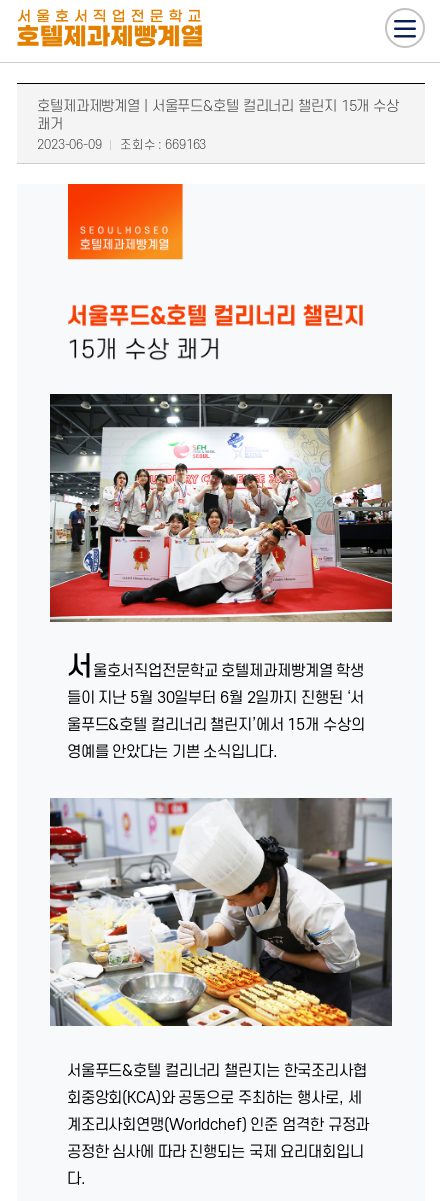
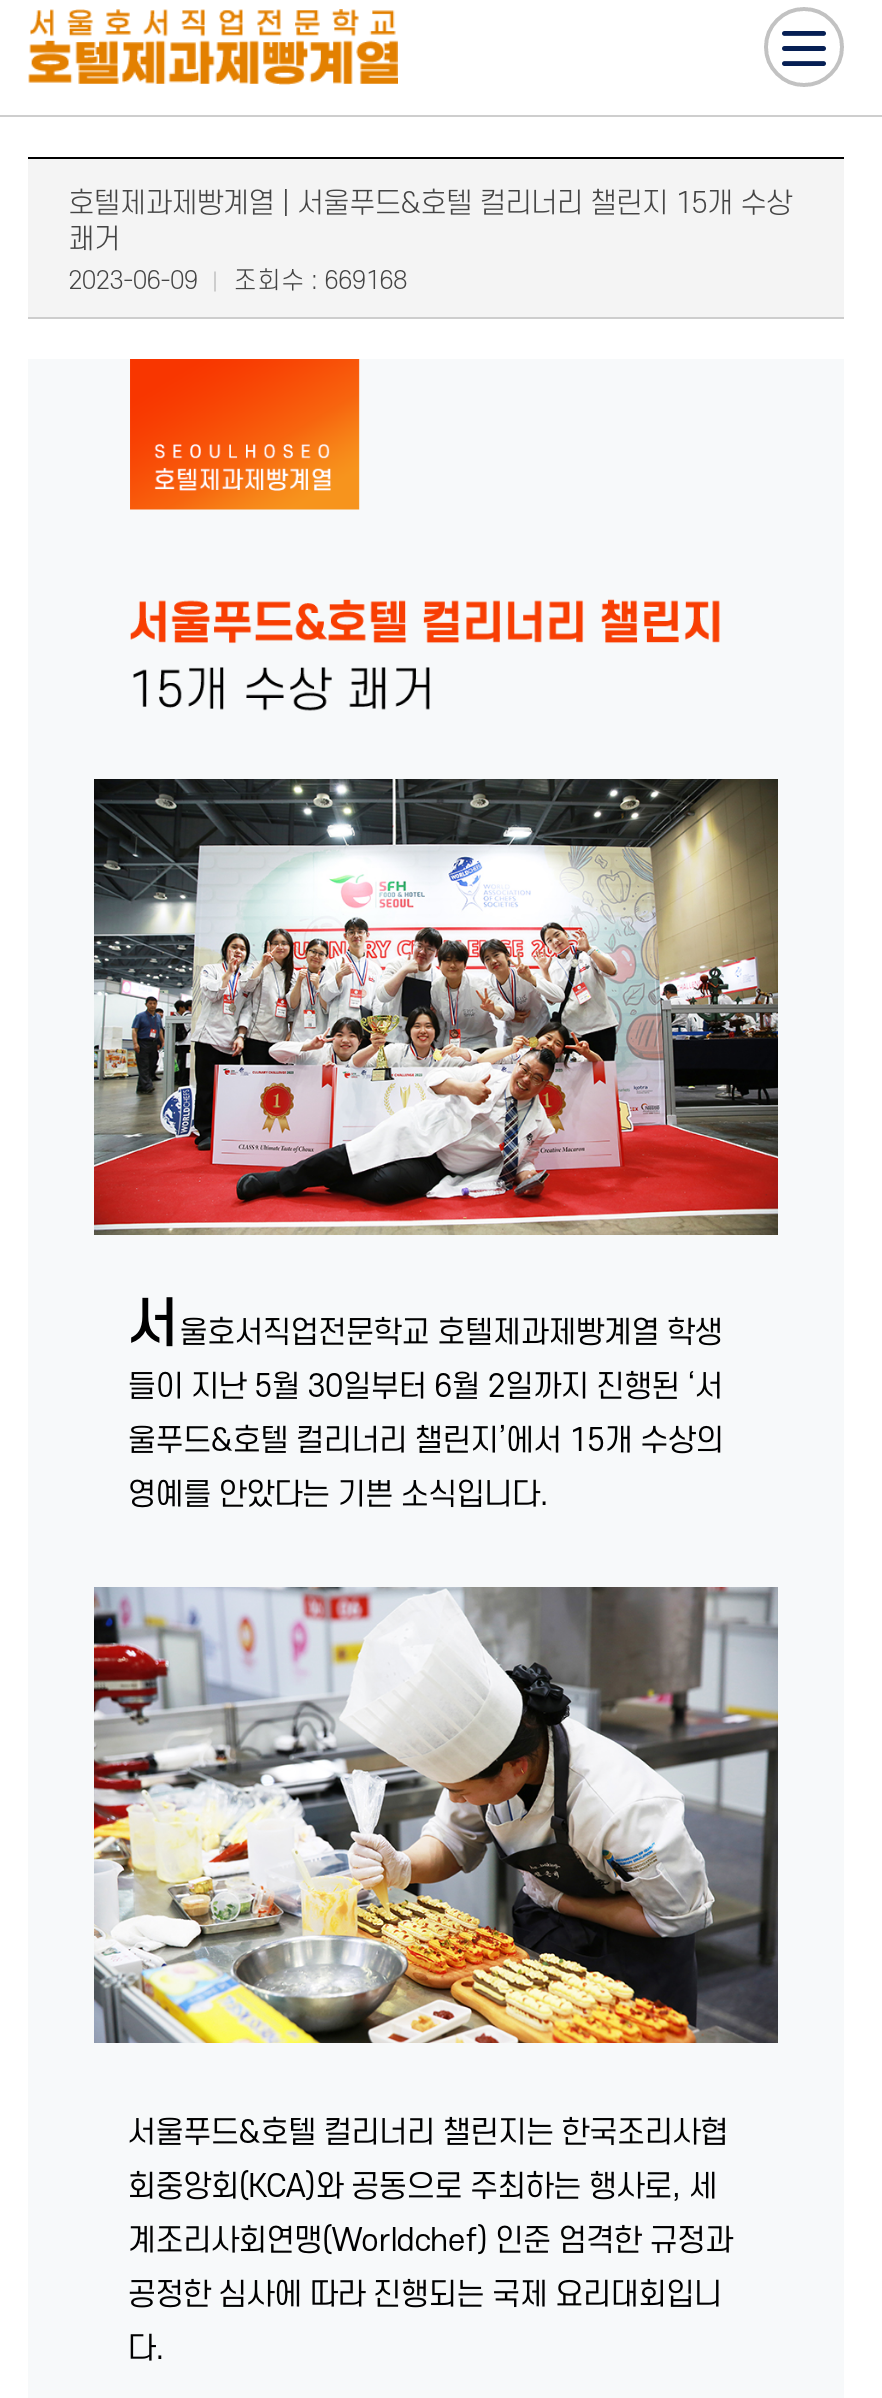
[37,138,206,152] 2023-06-09 조회수 : 669163 -> [68,267,407,295] 2023-06-09 조회수 : 669168

